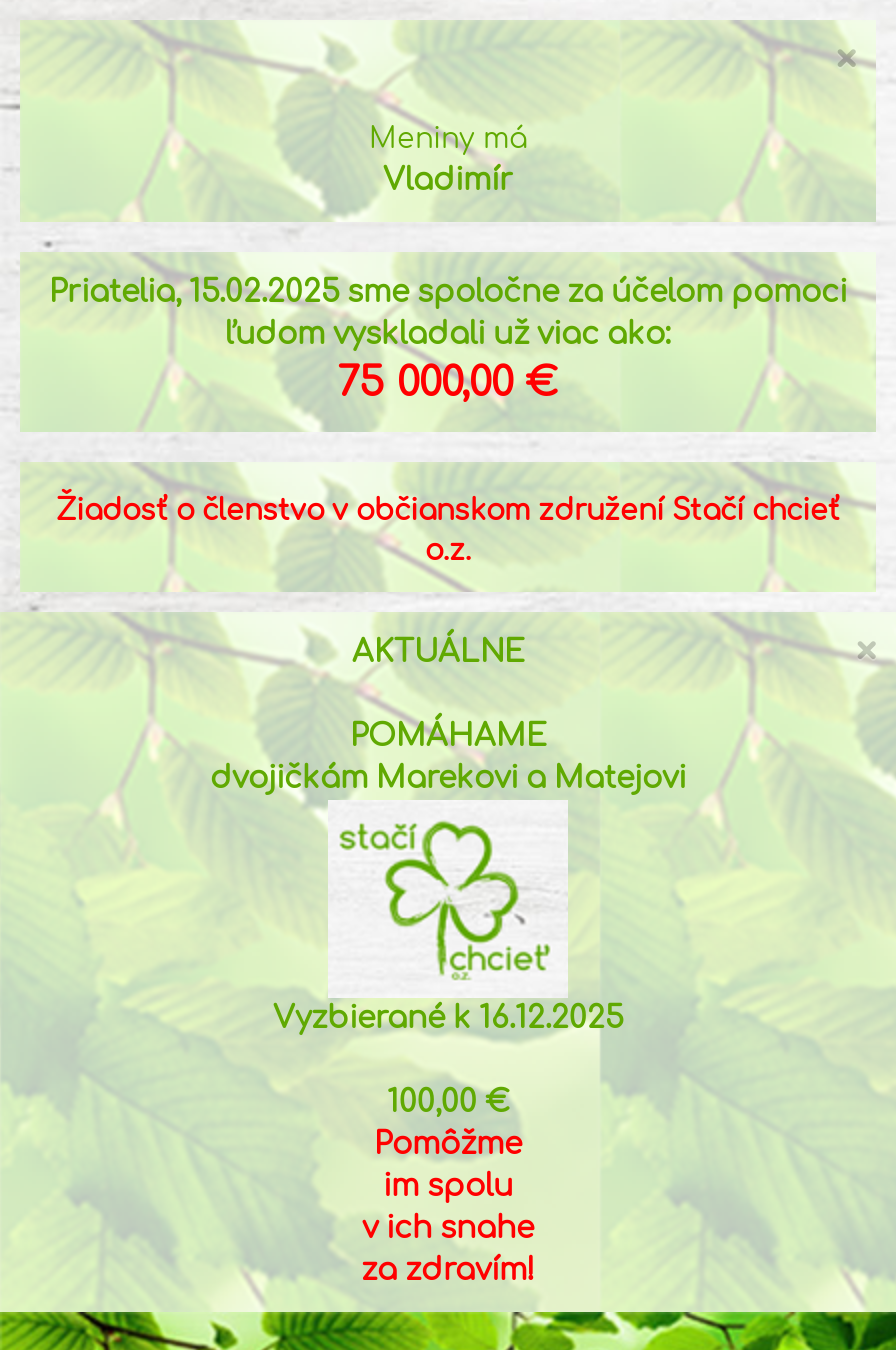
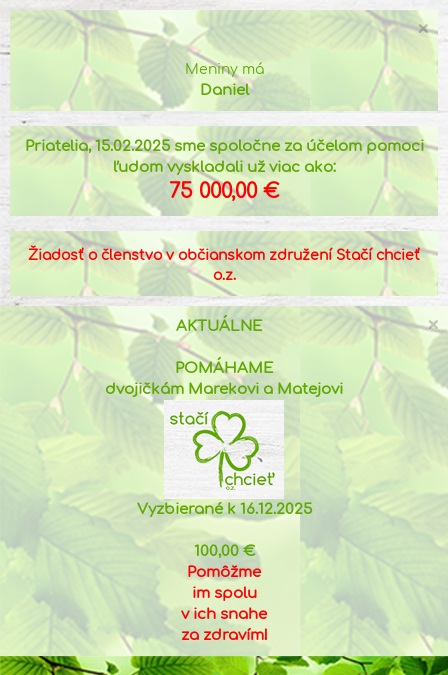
[383,164,513,198] Vladimír -> [199,82,248,99] Daniel

